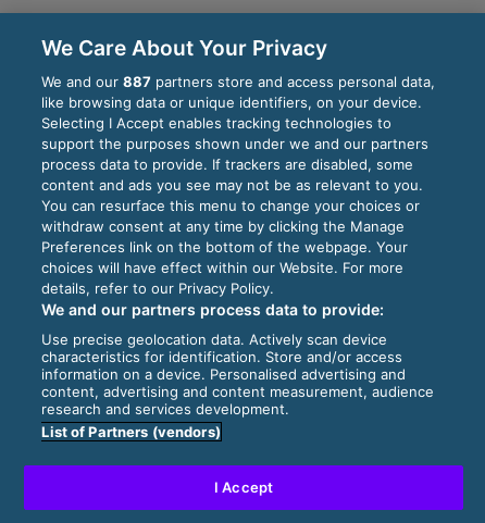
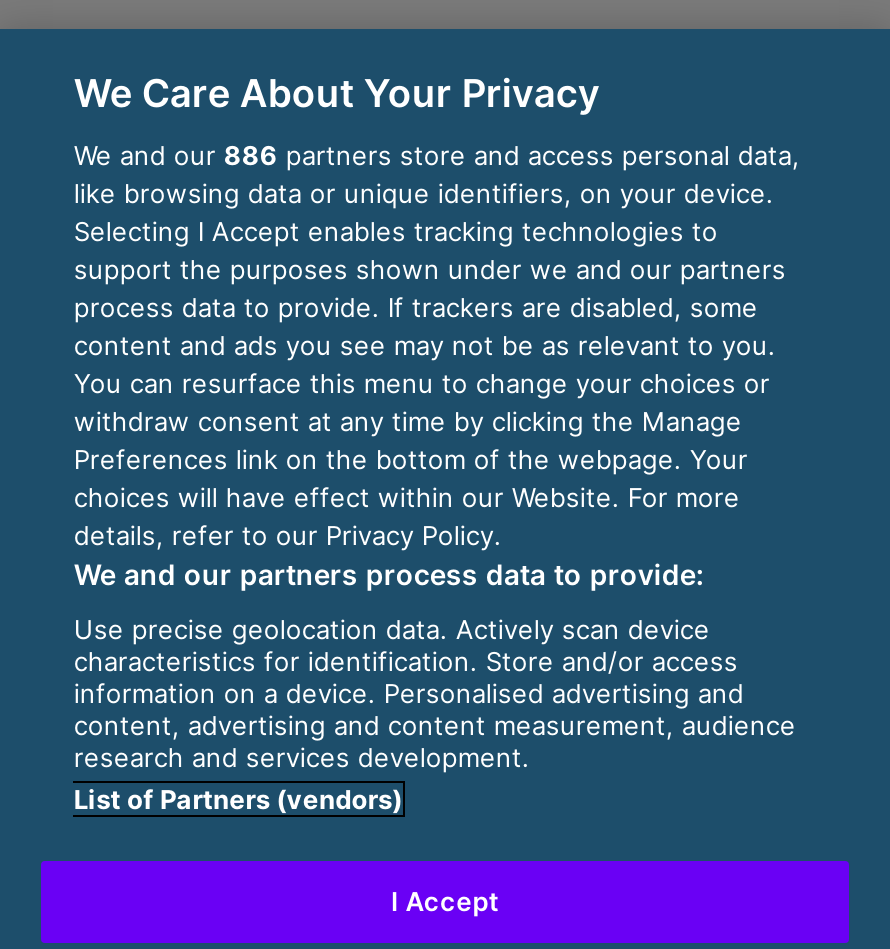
[42,73,435,90] We and our 887 partners store and access personal data, -> [74,139,800,171] We and our 886 partners store and access personal data,

